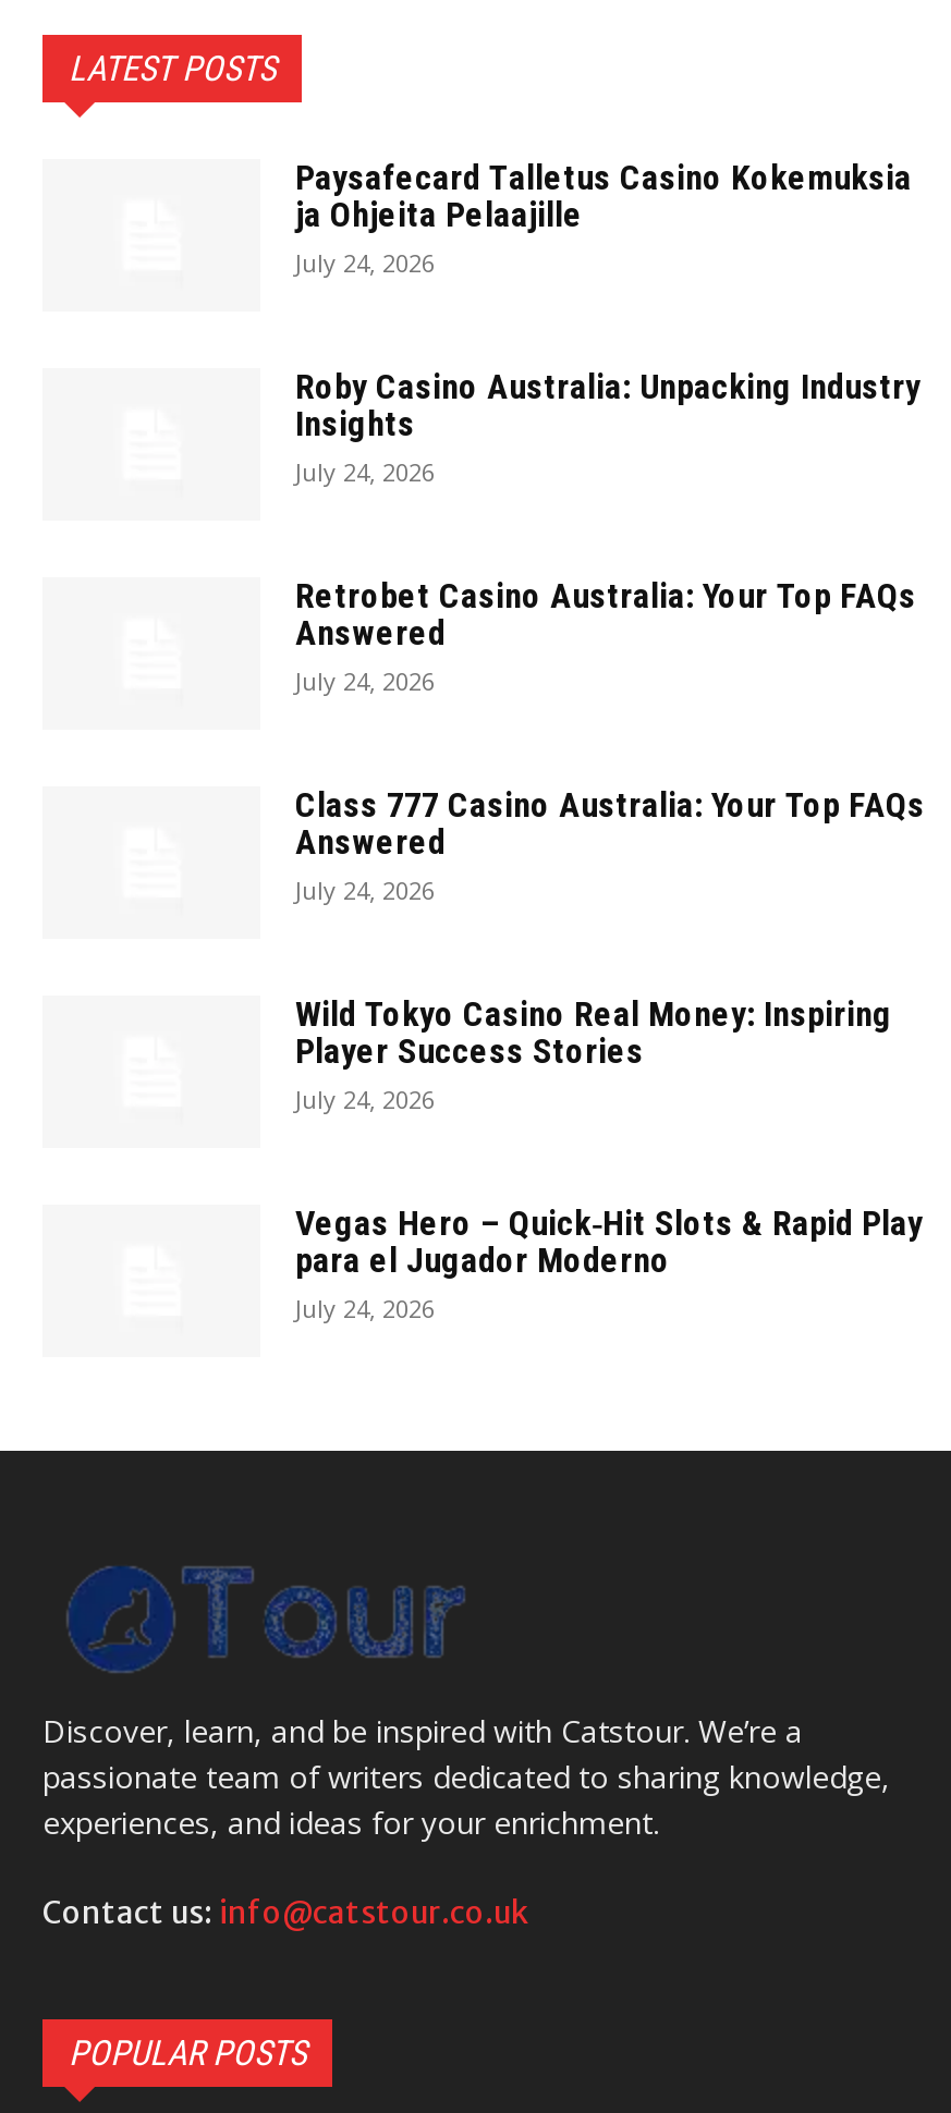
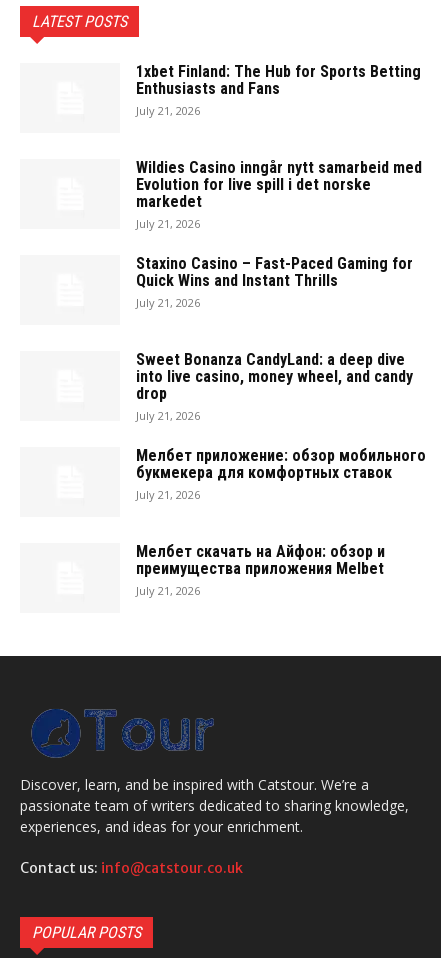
[295,157,912,279] Paysafecard Talletus Casino Kokemuksia | ja Ohjeita Pelaajille | July 24, 2026 -> [136,62,421,118] 1xbet Finland: The Hub for Sports Betting | Enthusiasts and Fans | July 21, 2026
[295,366,920,488] Roby Casino Australia: Unpacking Industry | Insights | July 24, 2026 -> [136,158,422,231] Wildies Casino inngår nytt samarbeid med | Evolution for live spill i det norske | markedet | July 21, 2026
[295,575,916,697] Retrobet Casino Australia: Your Top FAQs | Answered | July 24, 2026 -> [136,254,413,310] Staxino Casino – Fast-Paced Gaming for | Quick Wins and Instant Thrills | July 21, 2026
[295,784,925,906] Class 777 Casino Australia: Your Top FAQs | Answered | July 24, 2026 -> [136,350,413,423] Sweet Bonanza CandyLand: a deep dive | into live casino, money wheel, and candy | drop | July 21, 2026
[295,994,892,1116] Wild Tokyo Casino Real Money: Inspiring | Player Success Stories | July 24, 2026 -> [136,446,426,502] Мелбет приложение: обзор мобильного | букмекера для комфортных ставок | July 21, 2026
[295,1203,923,1325] Vegas Hero – Quick‑Hit Slots & Rapid Play | para el Jugador Moderno | July 24, 2026 -> [136,542,385,598] Мелбет скачать на Айфон: обзор и | преимущества приложения Melbet | July 21, 2026

